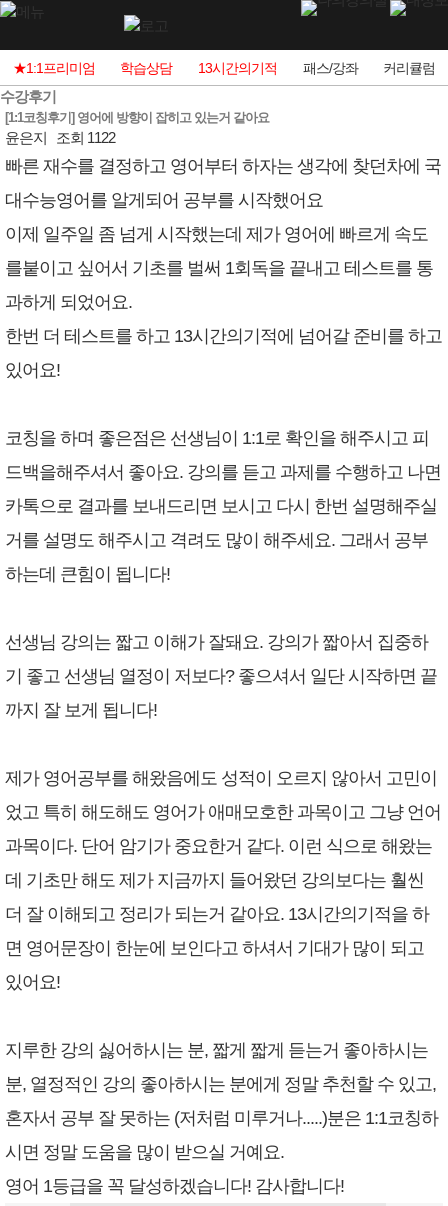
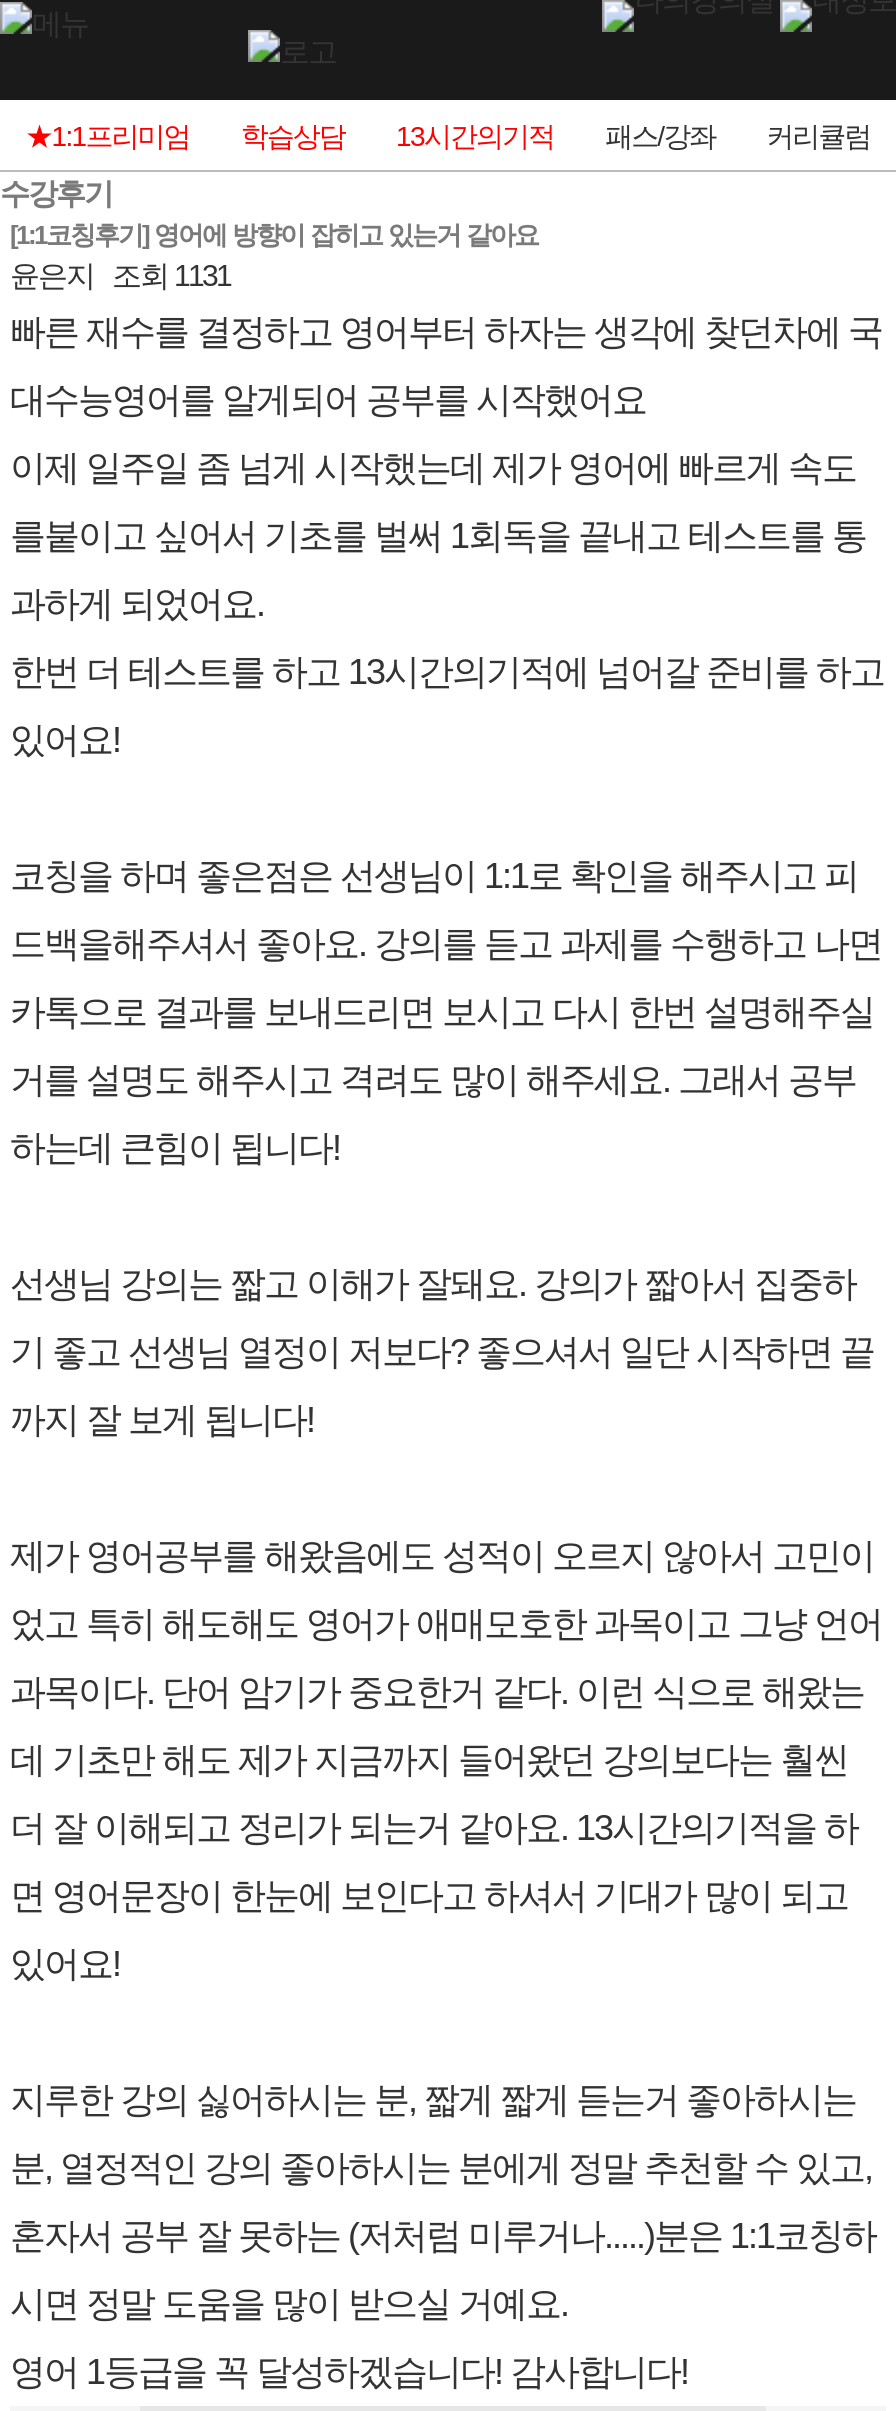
[5,129,115,146] 윤은지 조회 1122 -> [10,258,230,292] 윤은지 조회 1131

